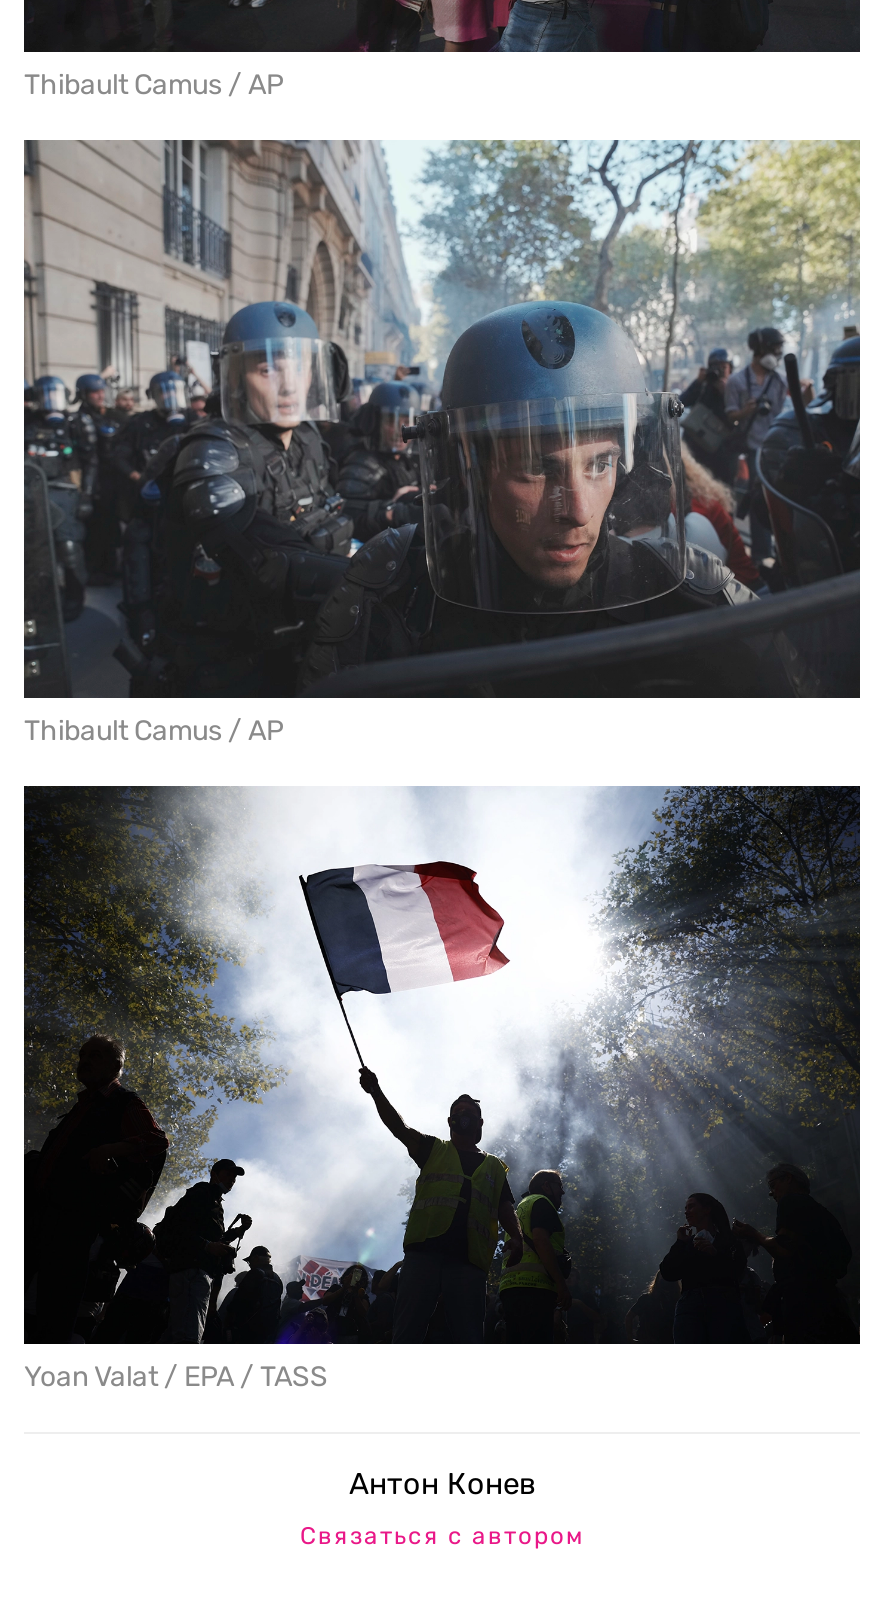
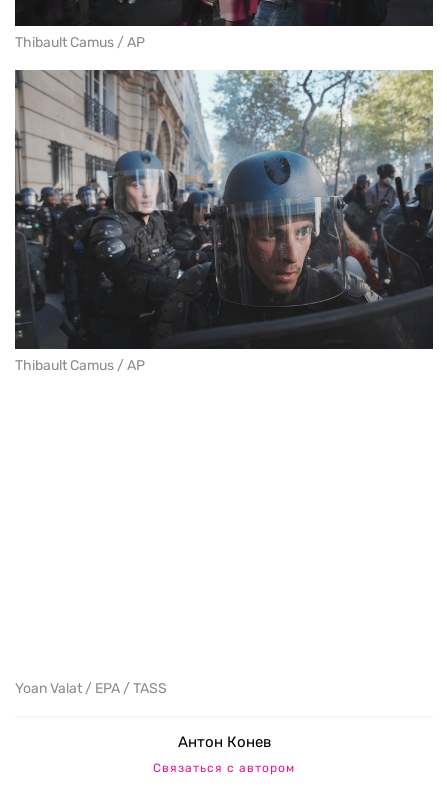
[22,784,862,1346] [image] -> none

